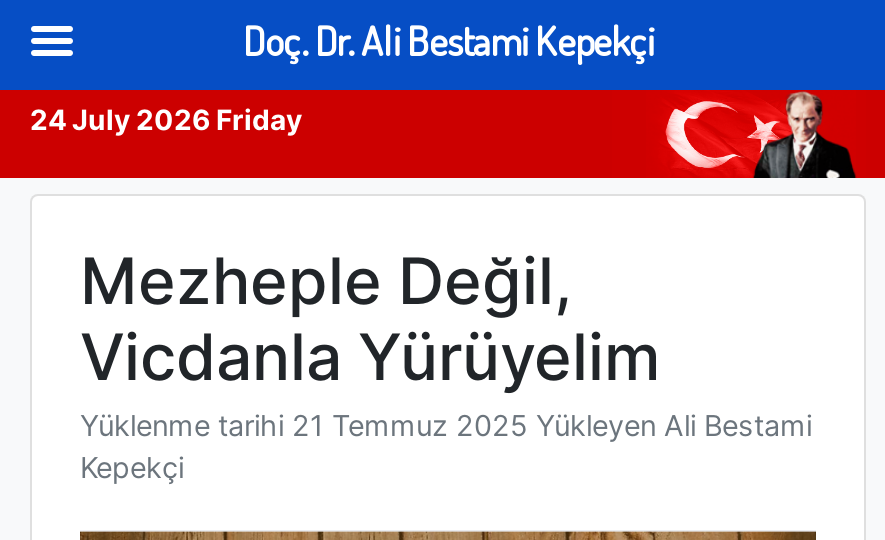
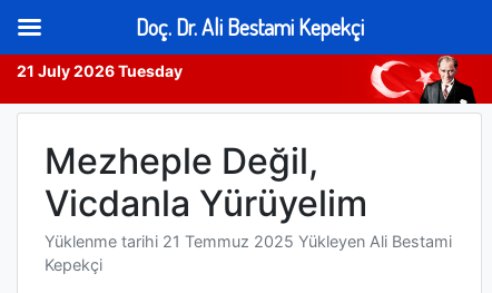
[30,102,302,136] 24 July 2026 Friday -> [17,61,183,80] 21 July 2026 Tuesday

